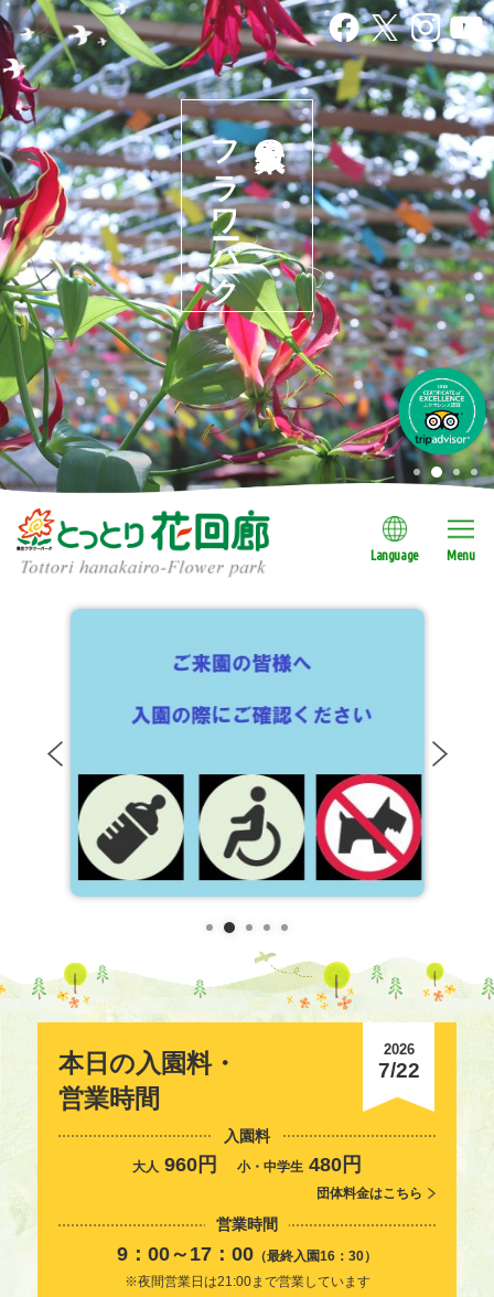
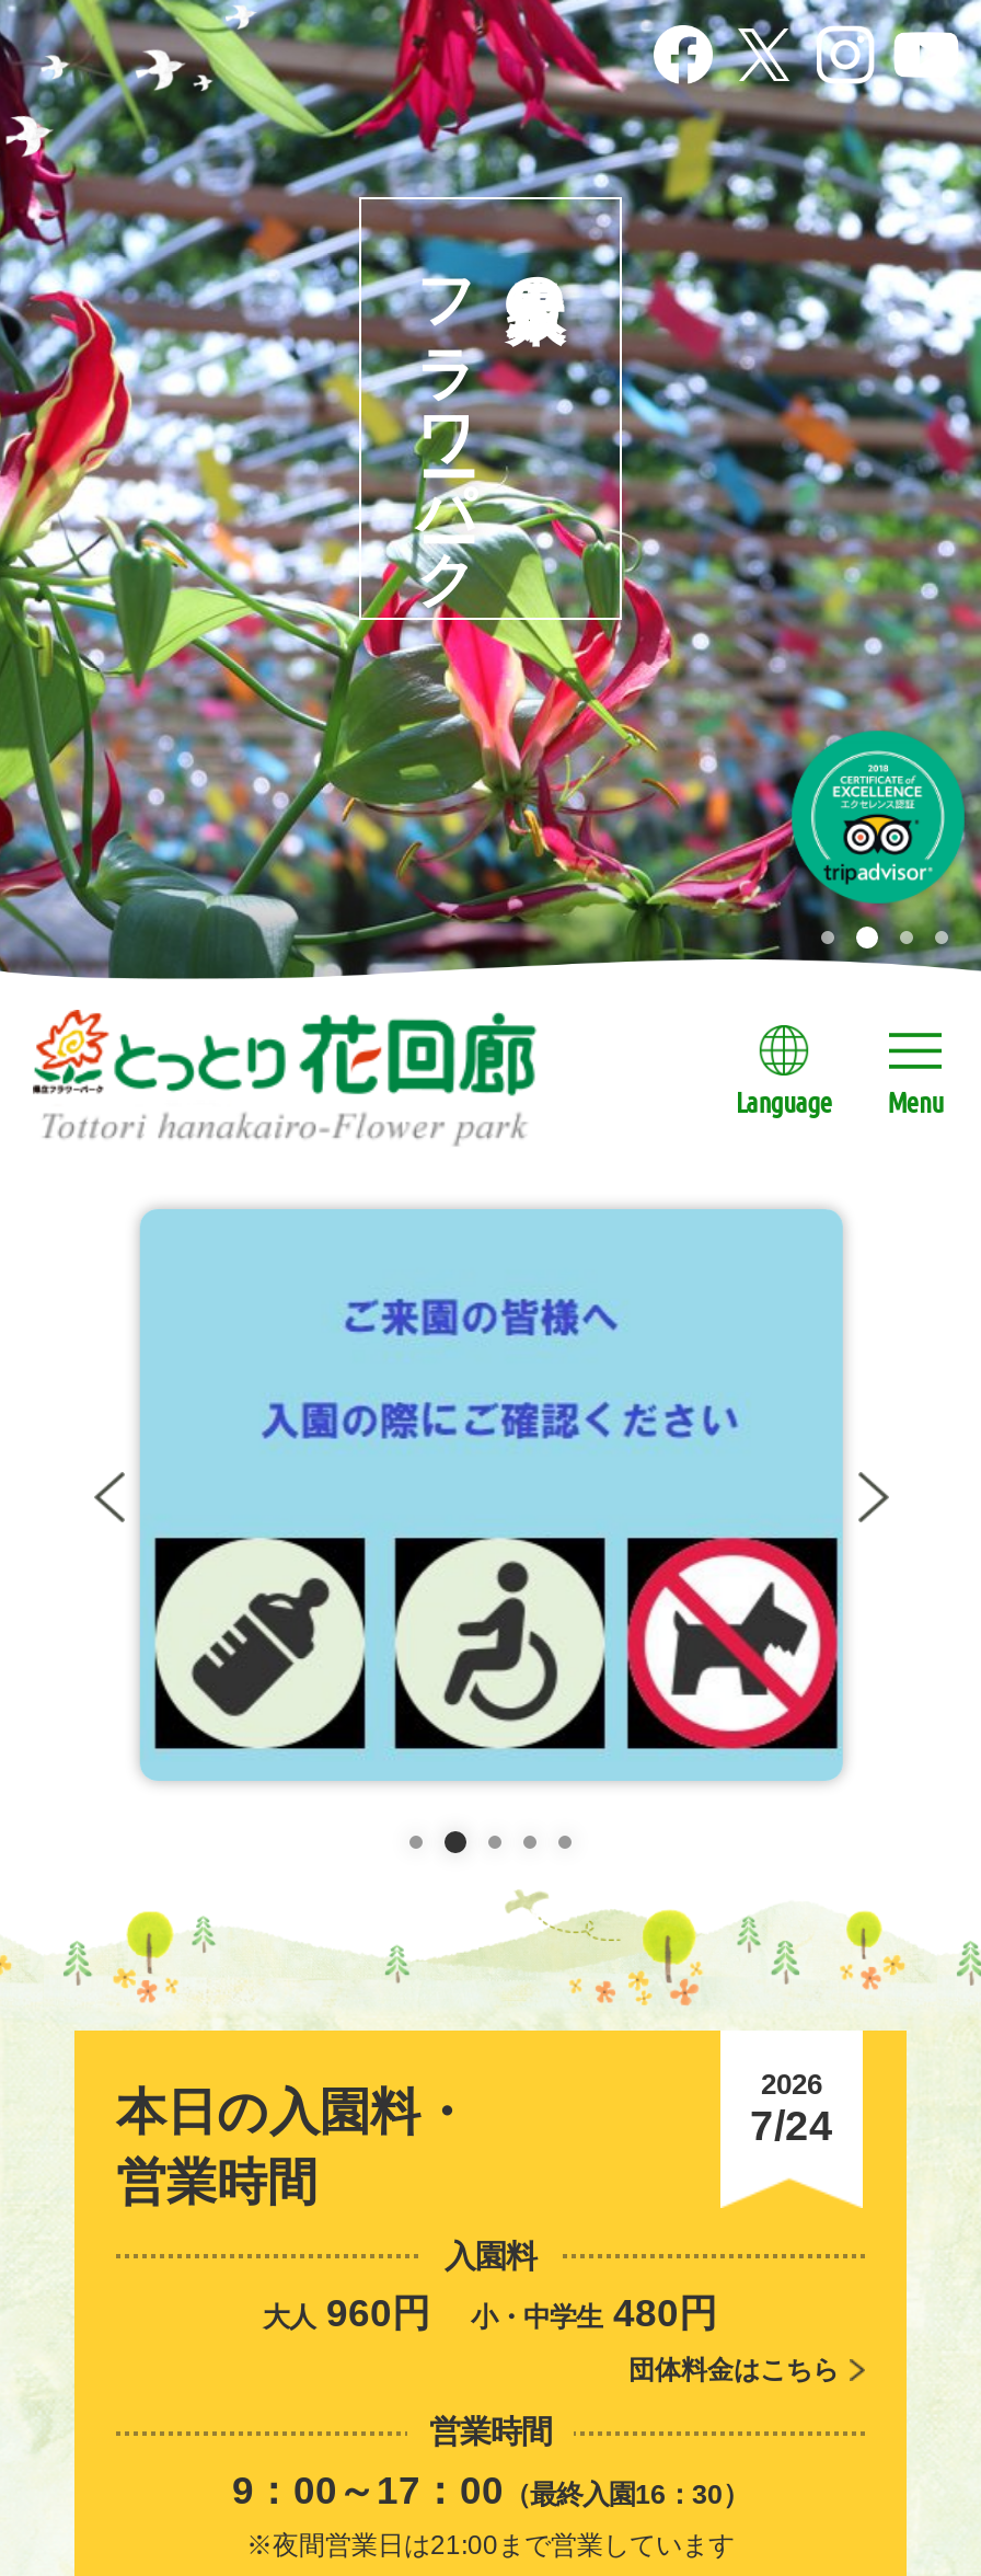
[378,1059,420,1082] 7/22 -> [750,2103,833,2149] 7/24

